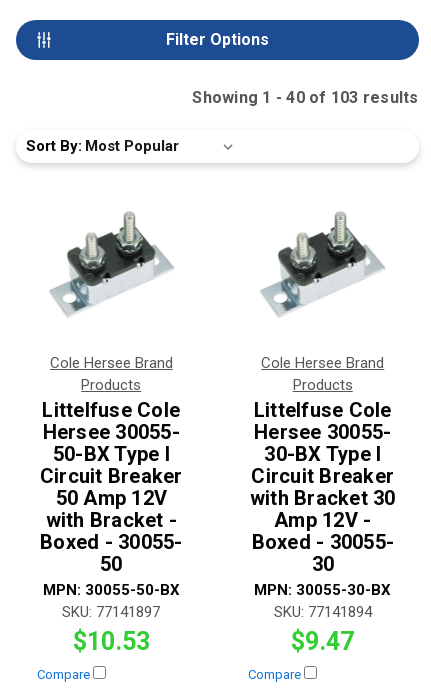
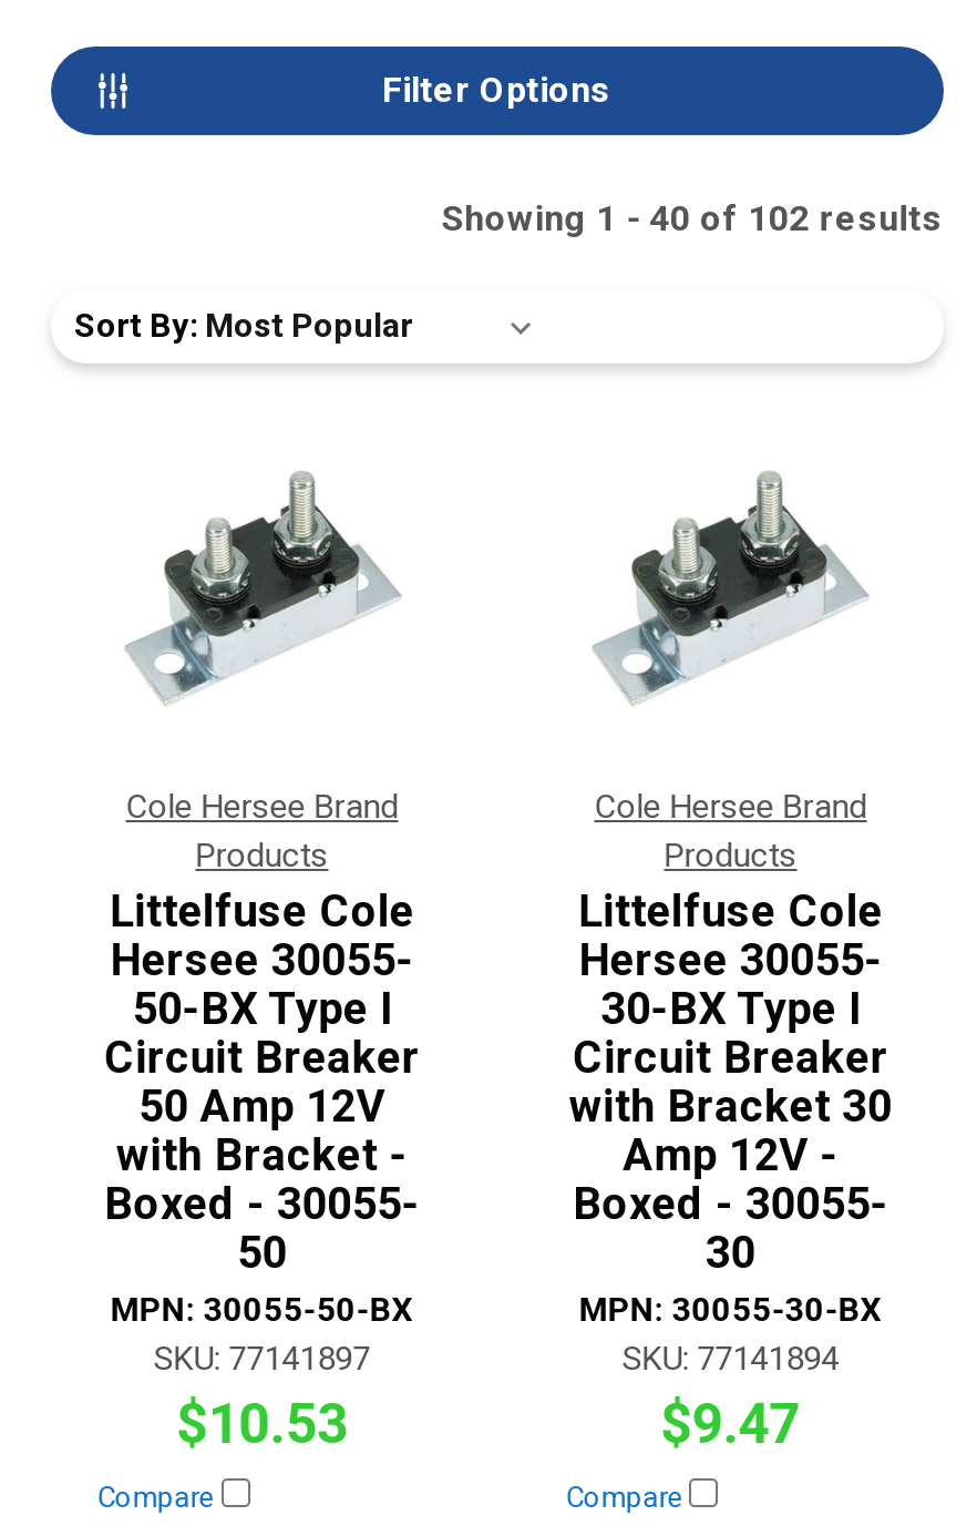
[192,87,418,106] Showing 1 - 40 of 103 results -> [441,196,943,238] Showing 1 - 40 of 102 results

